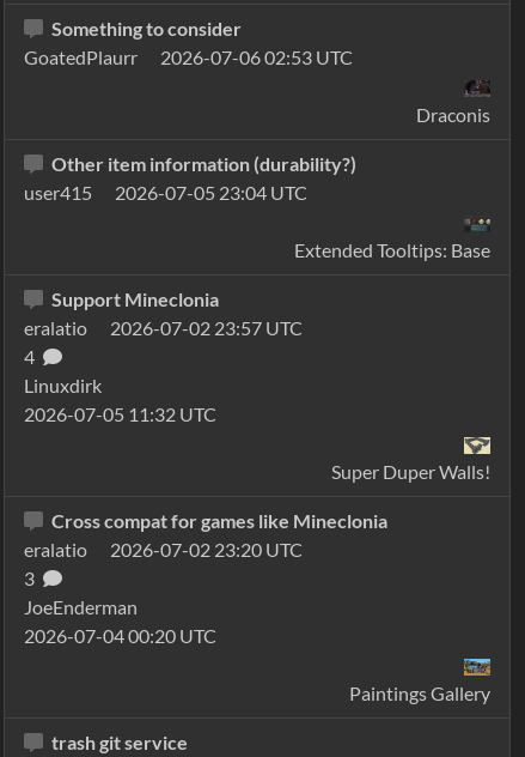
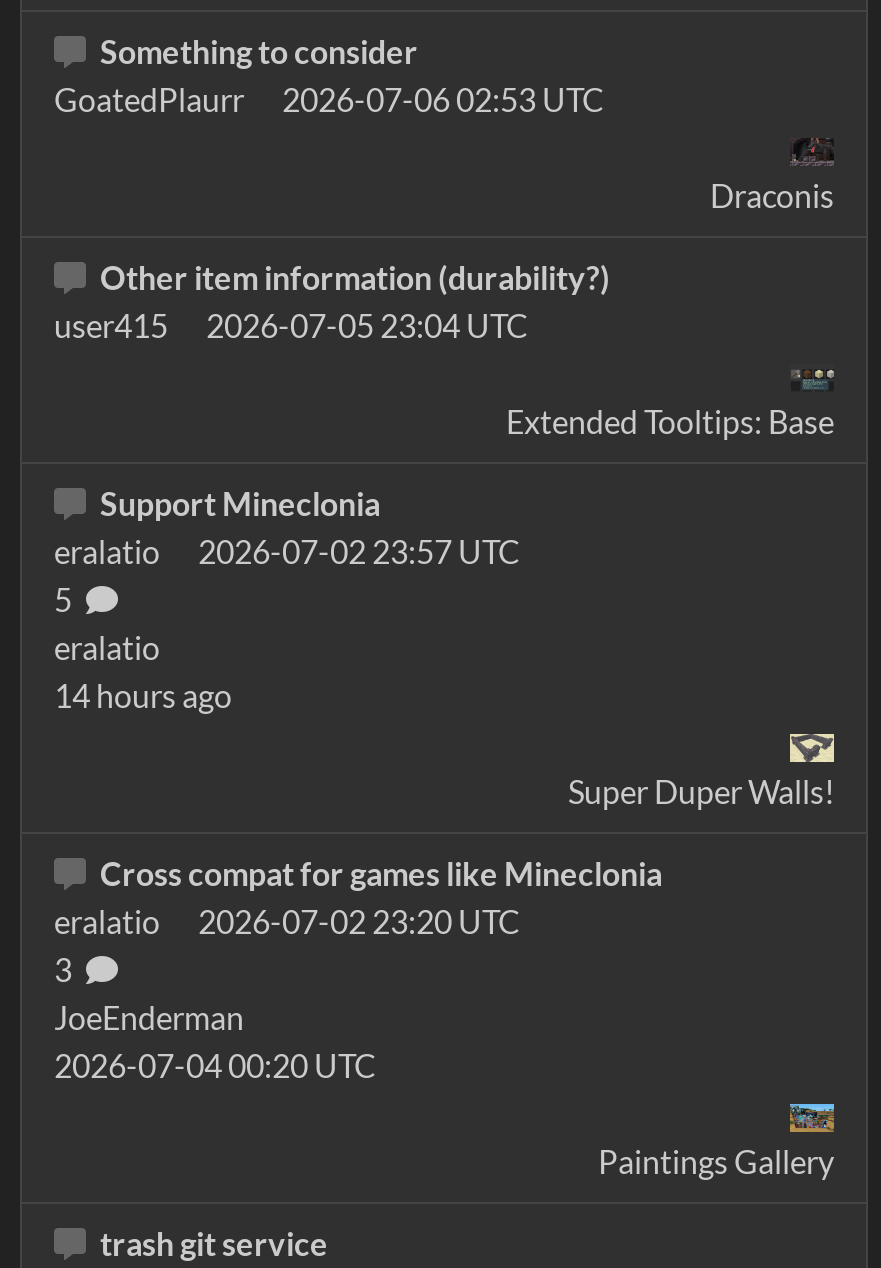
[24,345,216,425] 4 | Linuxdirk | 2026-07-05 11:32 UTC -> [54,580,232,714] 5 | eralatio | 14 hours ago

